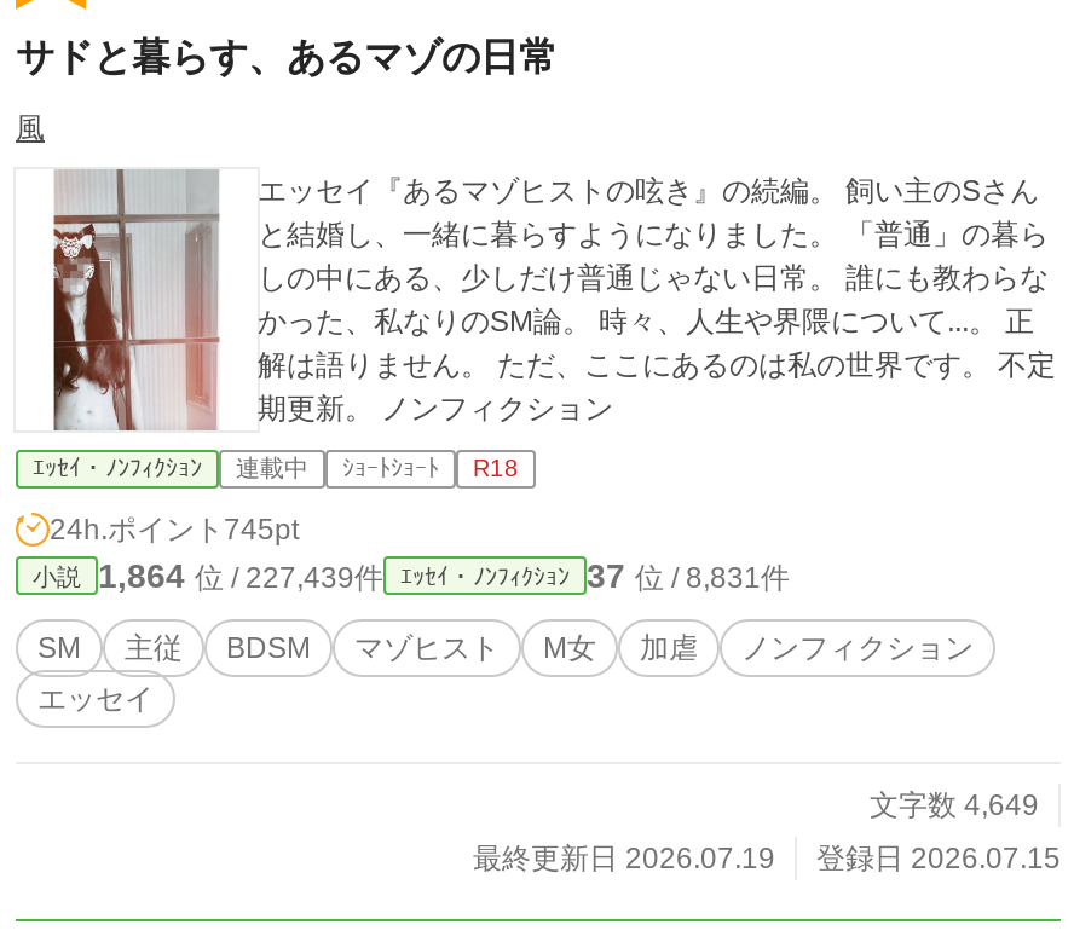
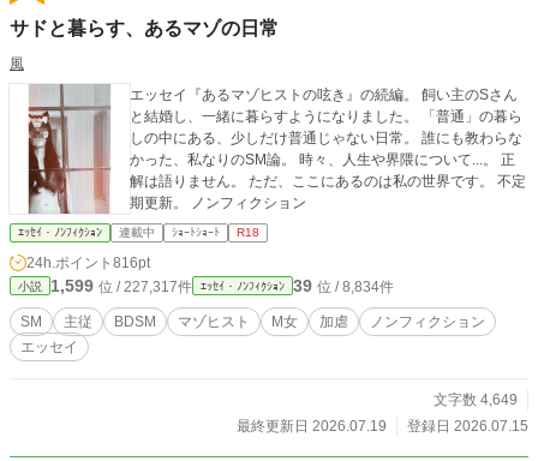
[50,512,299,546] 24h.ポイント745pt -> [26,254,150,271] 24h.ポイント816pt
[98,556,383,595] 1,864位 / 227,439件 -> [50,276,192,295] 1,599位 / 227,317件
[587,556,790,595] 37位 / 8,831件 -> [293,276,394,295] 39位 / 8,834件

